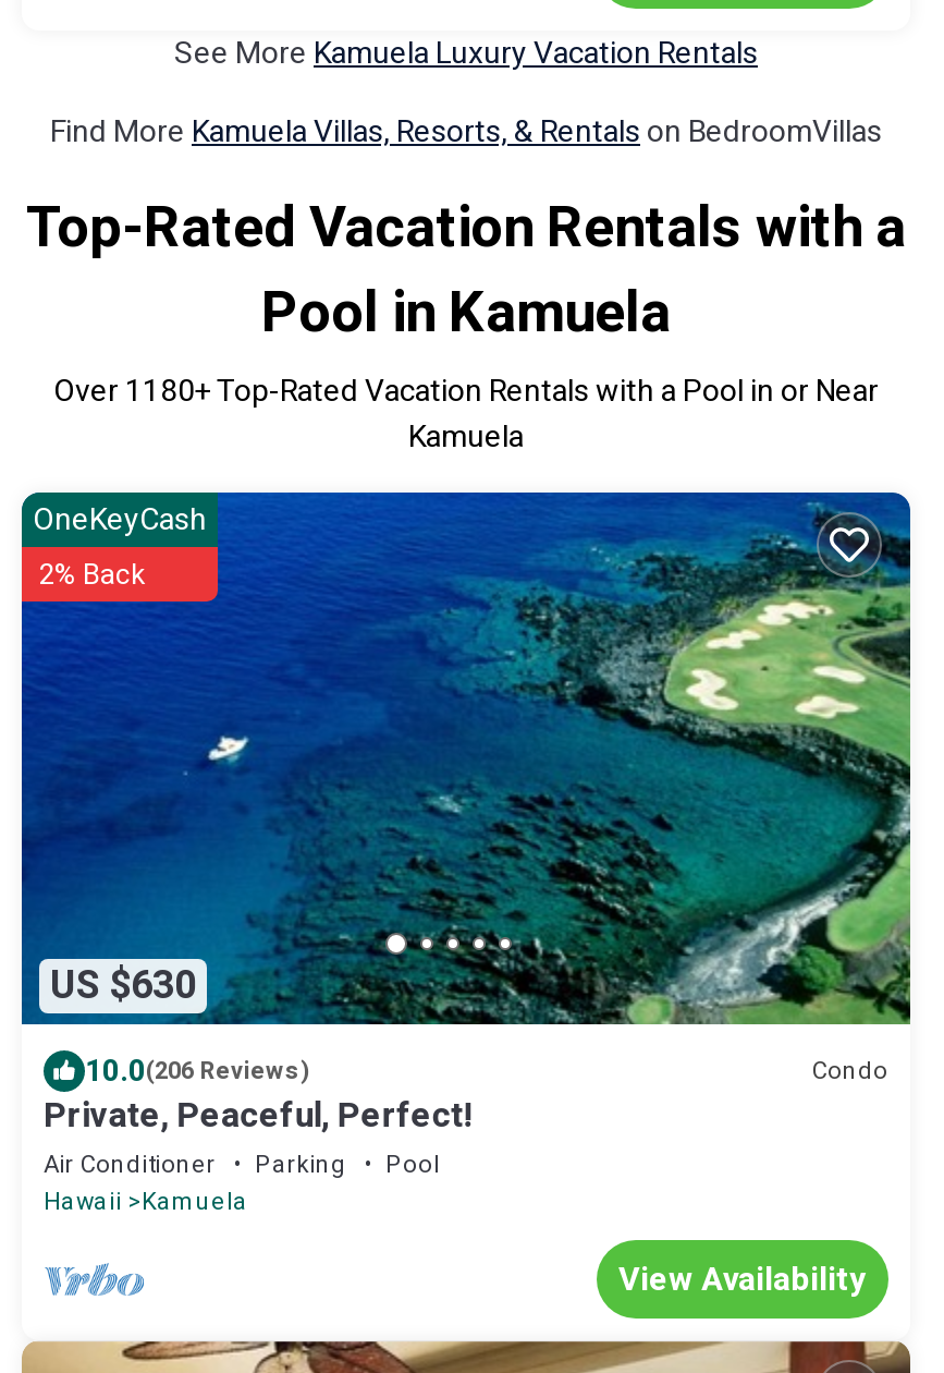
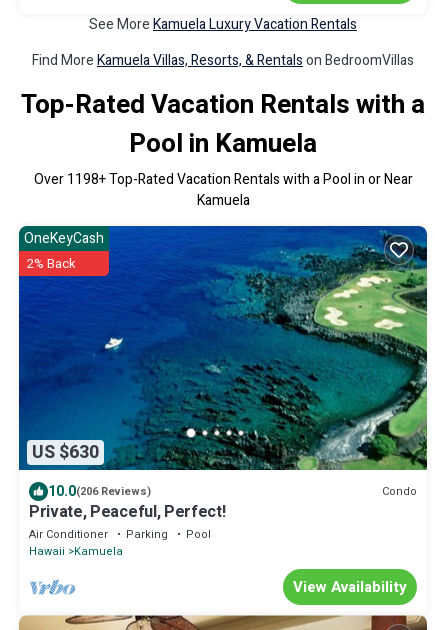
[53,367,879,413] Over 1180+ Top-Rated Vacation Rentals with a Pool in or Near -> [33,169,412,190] Over 1198+ Top-Rated Vacation Rentals with a Pool in or Near

